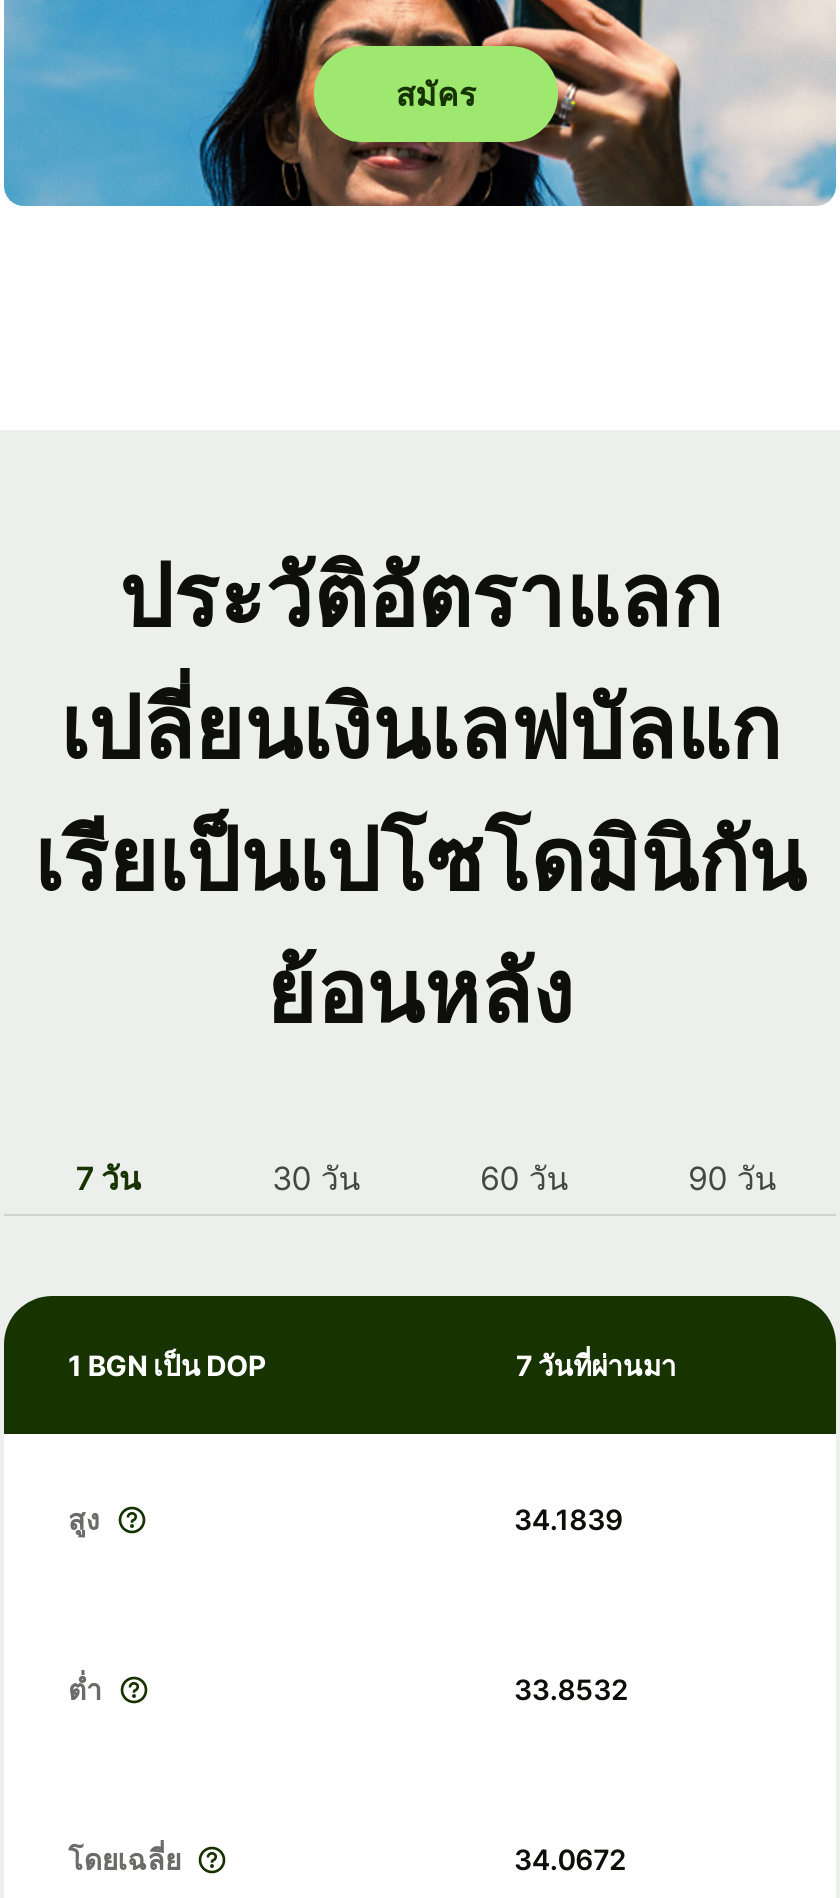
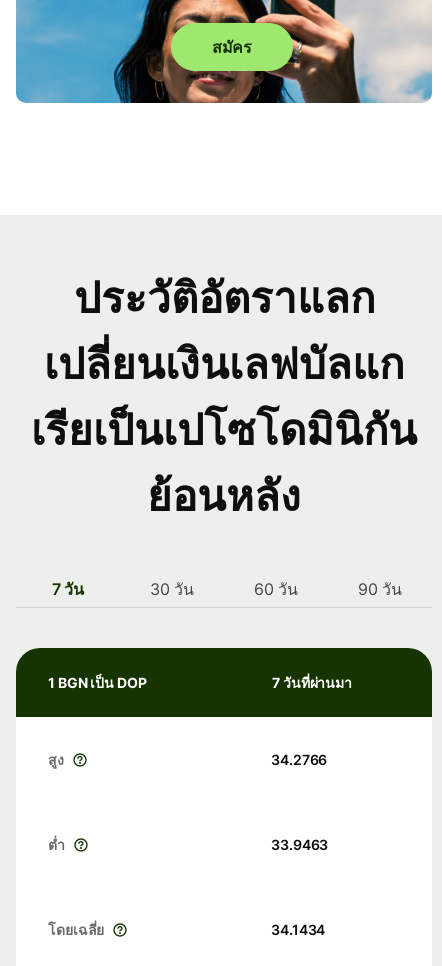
[514,1502,623,1536] 34.1839 -> [271,751,327,768] 34.2766
[514,1672,629,1706] 33.8532 -> [271,836,328,853] 33.9463
[514,1842,627,1876] 34.0672 -> [271,921,325,938] 34.1434

